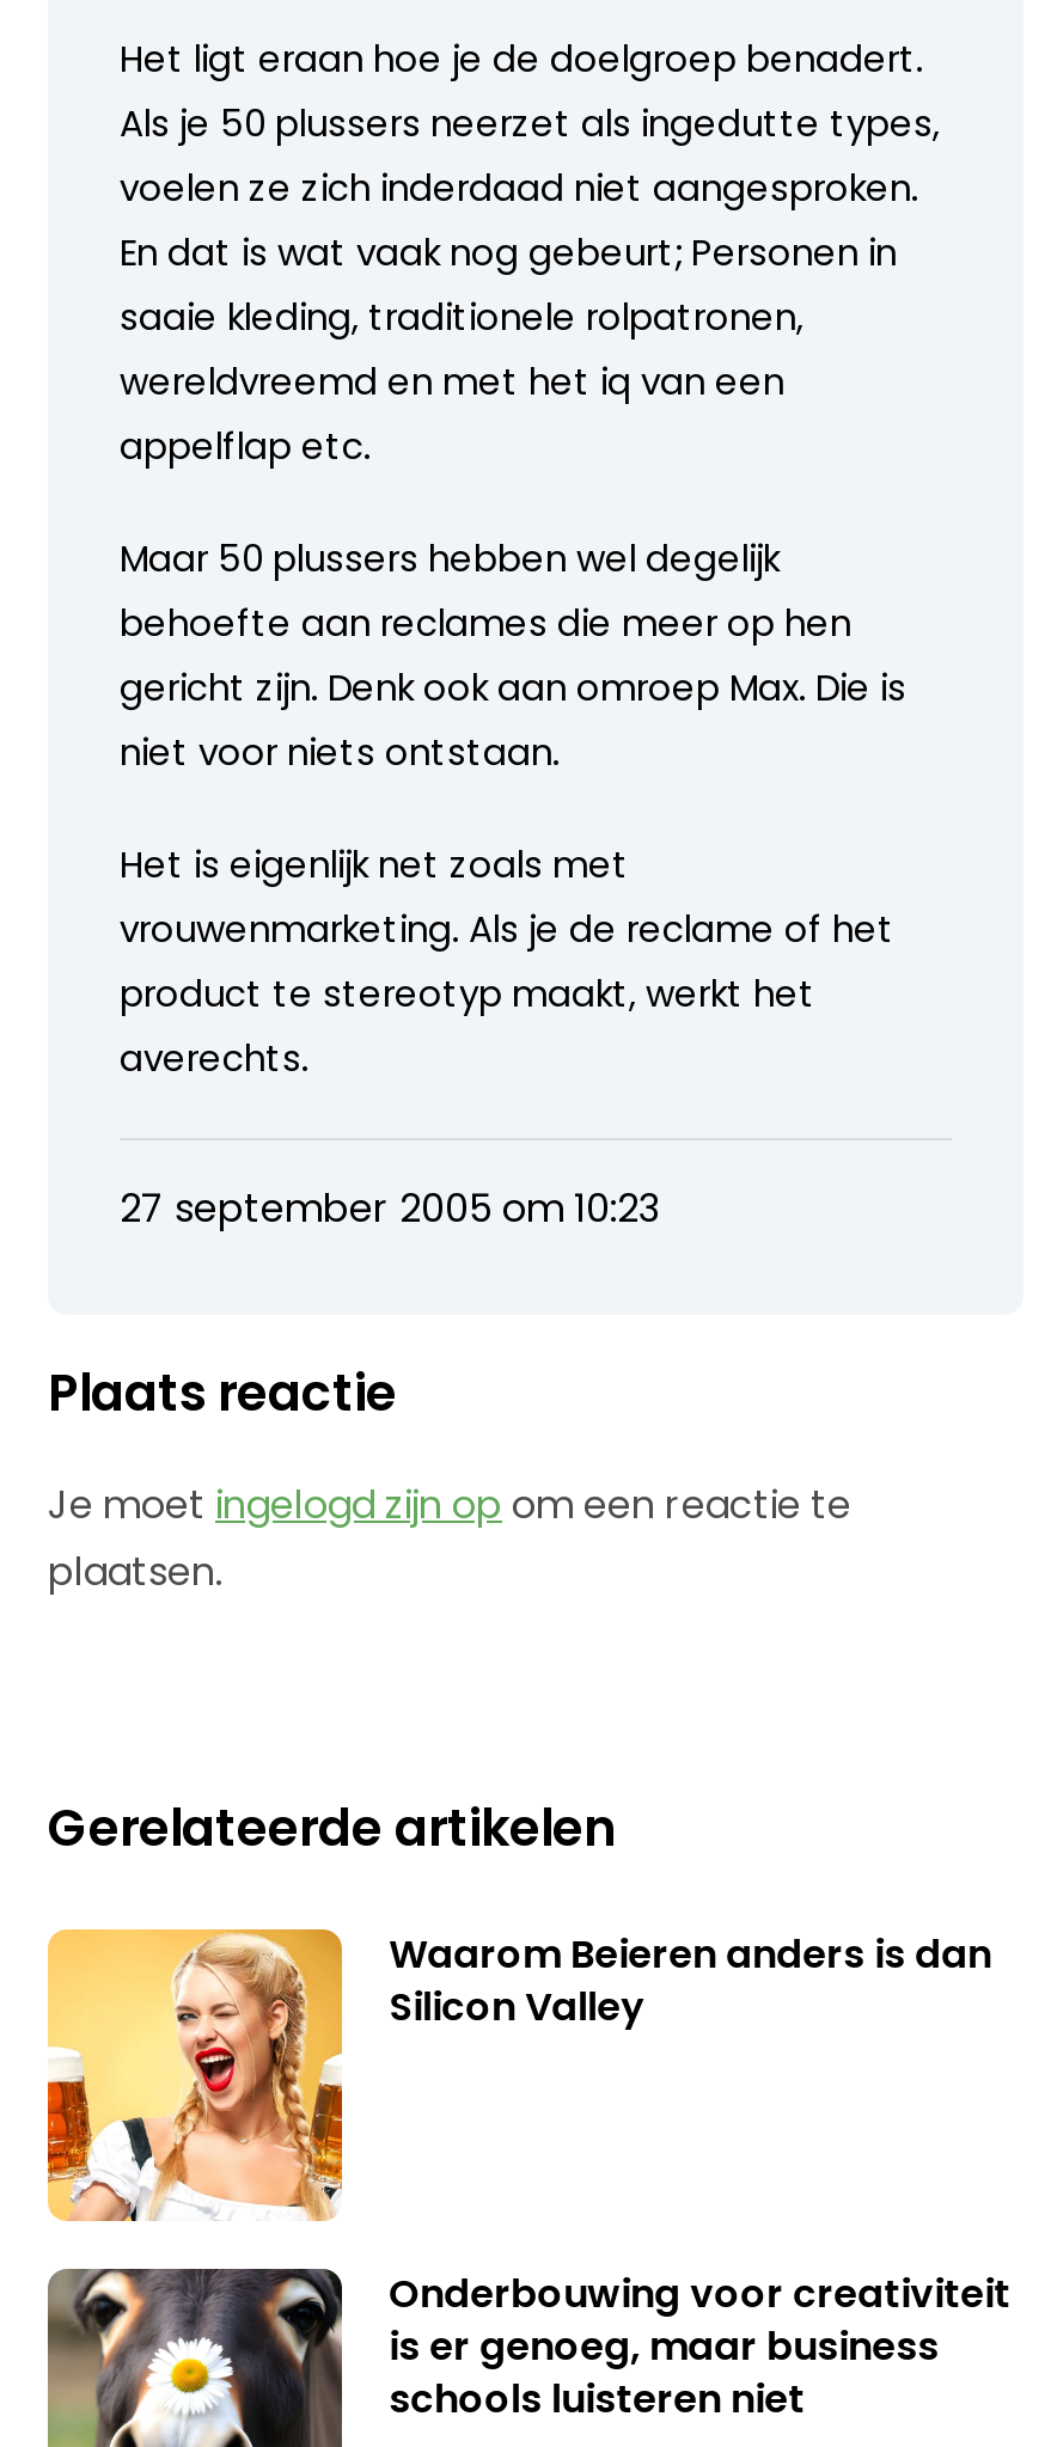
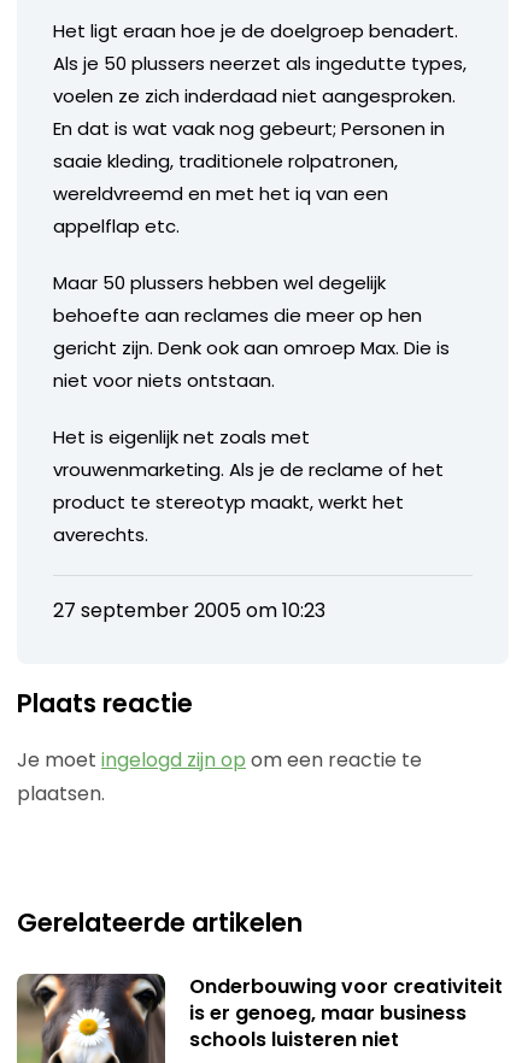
[45,1926,992,2223] [image] | Waarom Beieren anders is dan | Silicon Valley -> none

